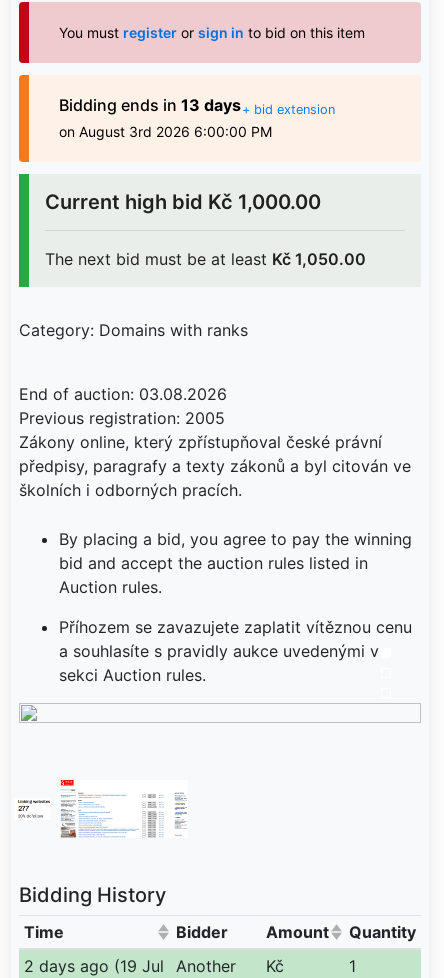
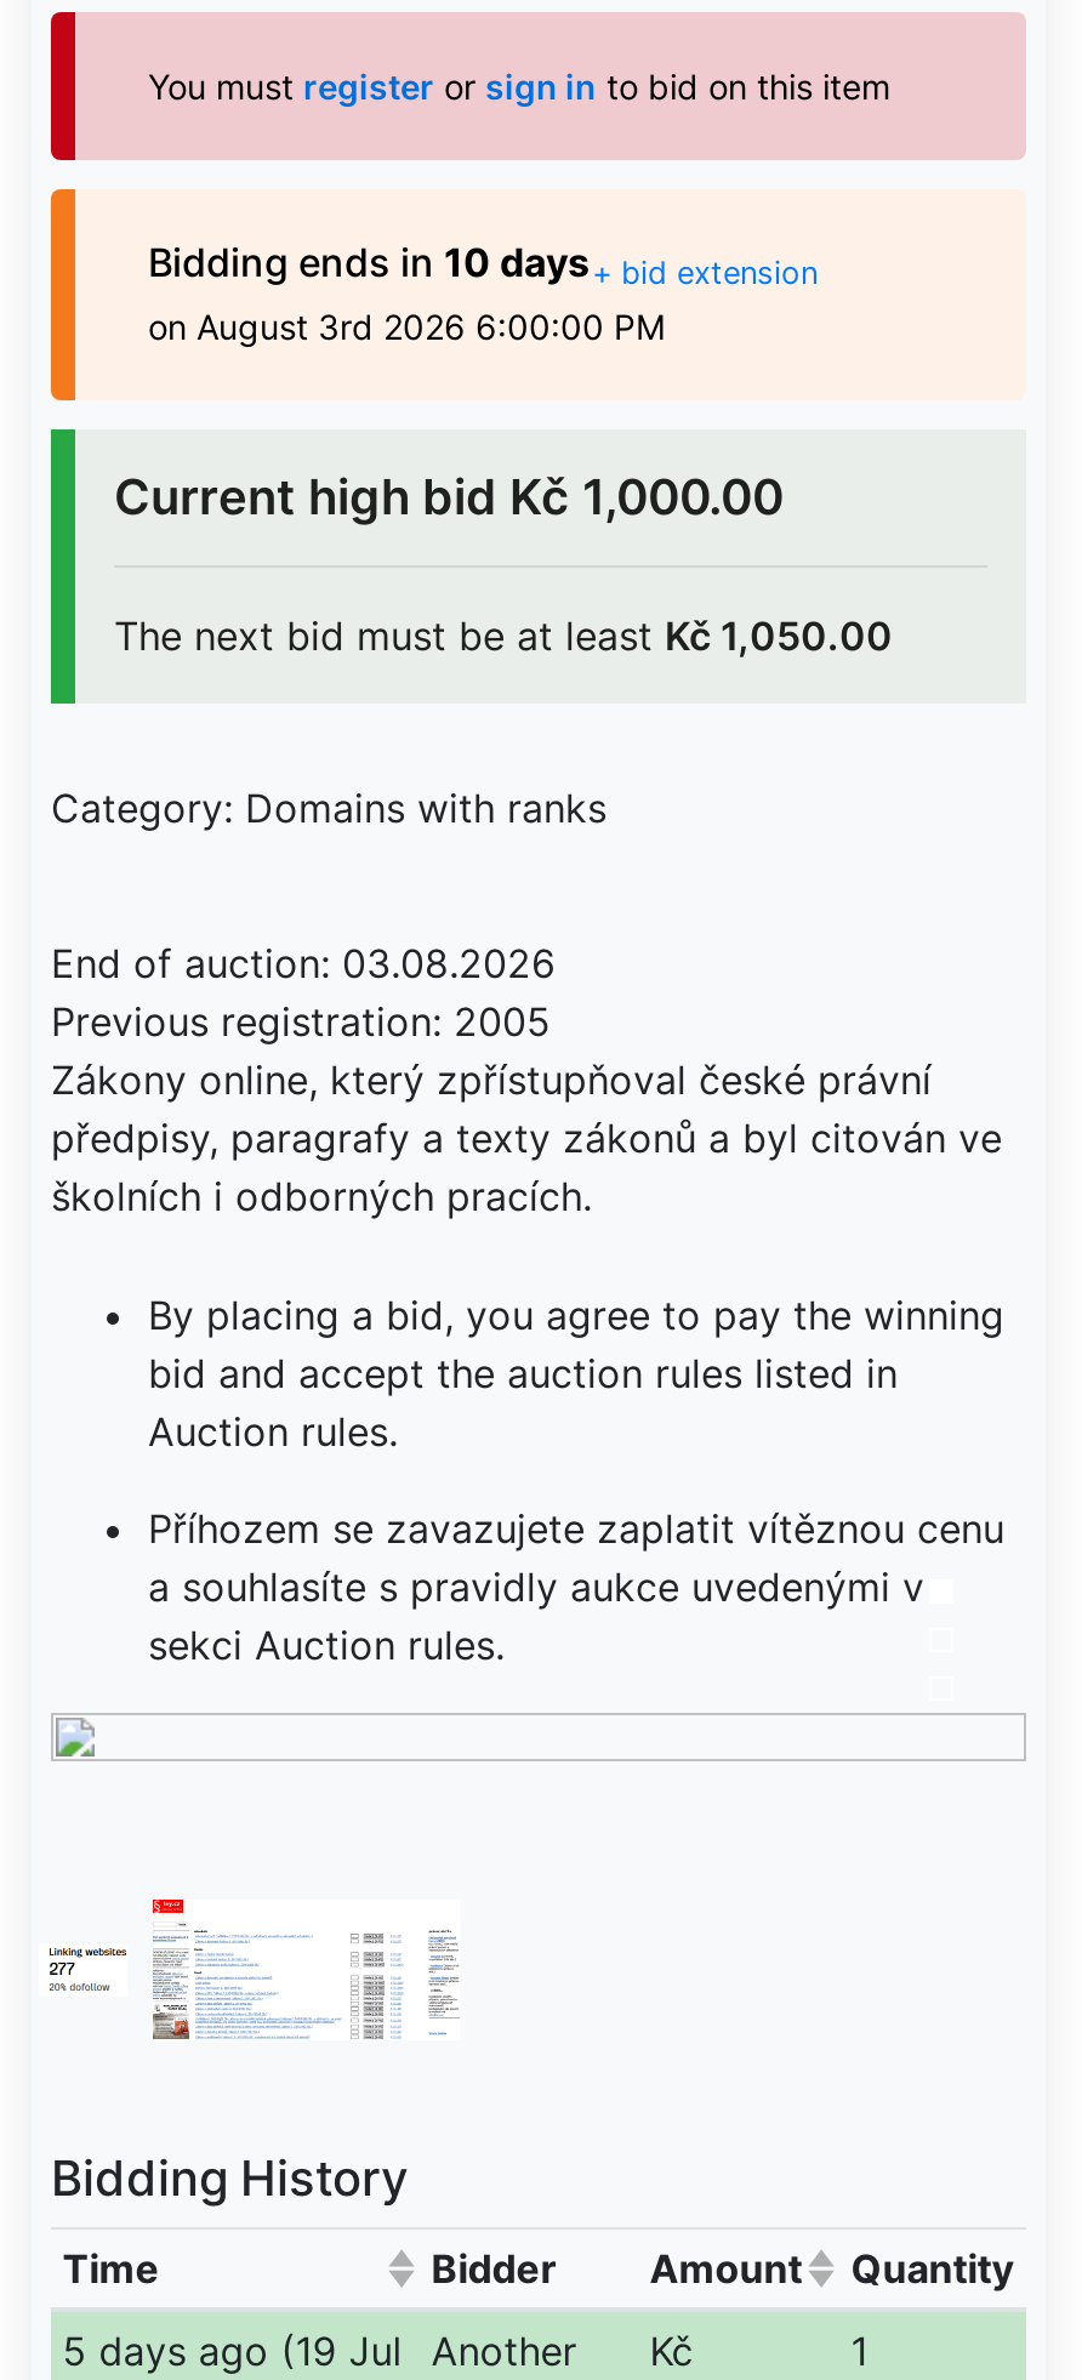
[59,95,335,117] Bidding ends in 13 days+ bid extension -> [148,238,818,291] Bidding ends in 10 days+ bid extension
[24,956,284,976] 2 days ago (19 Jul Another Kč -> [63,2327,693,2375] 5 days ago (19 Jul Another Kč

